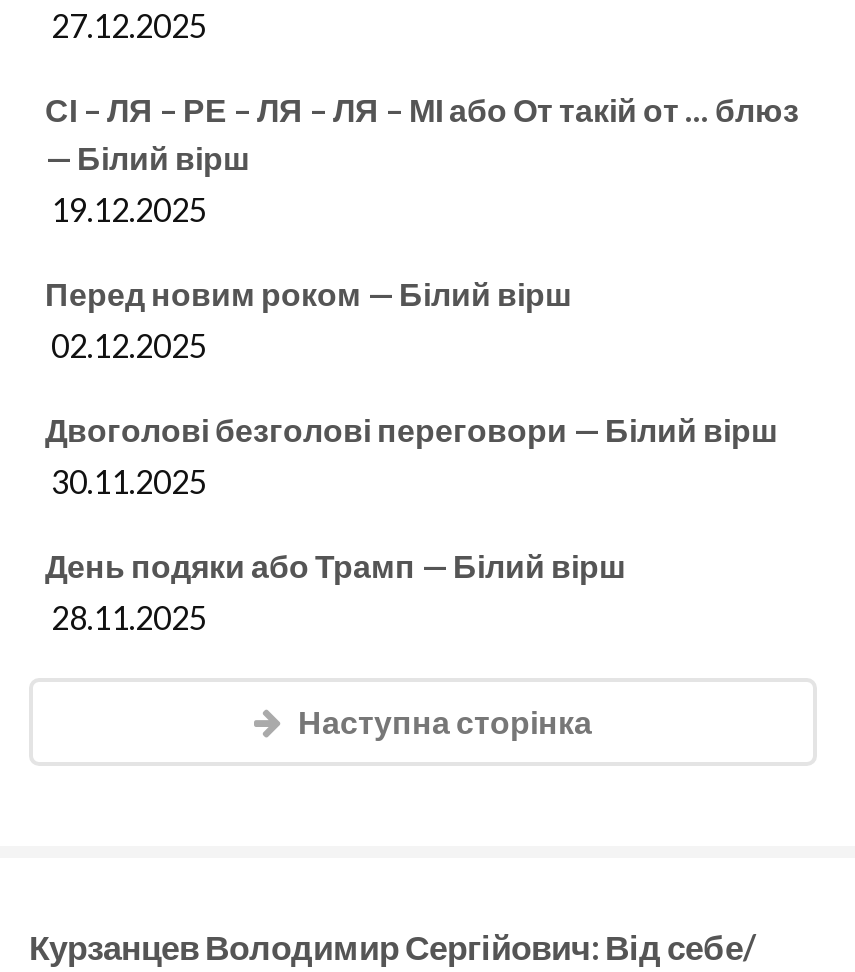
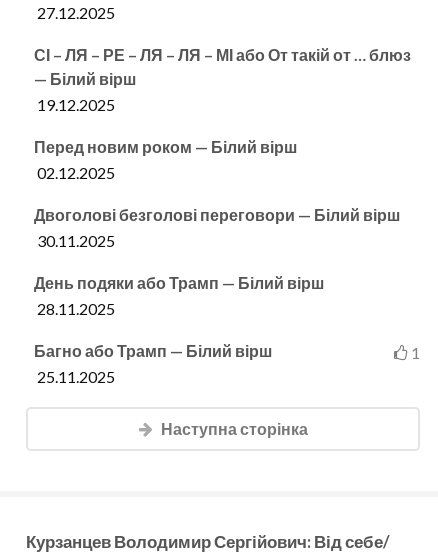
none -> [34,341,420,386] 1 | Багно або Трамп — Білий вірш | 25.11.2025

